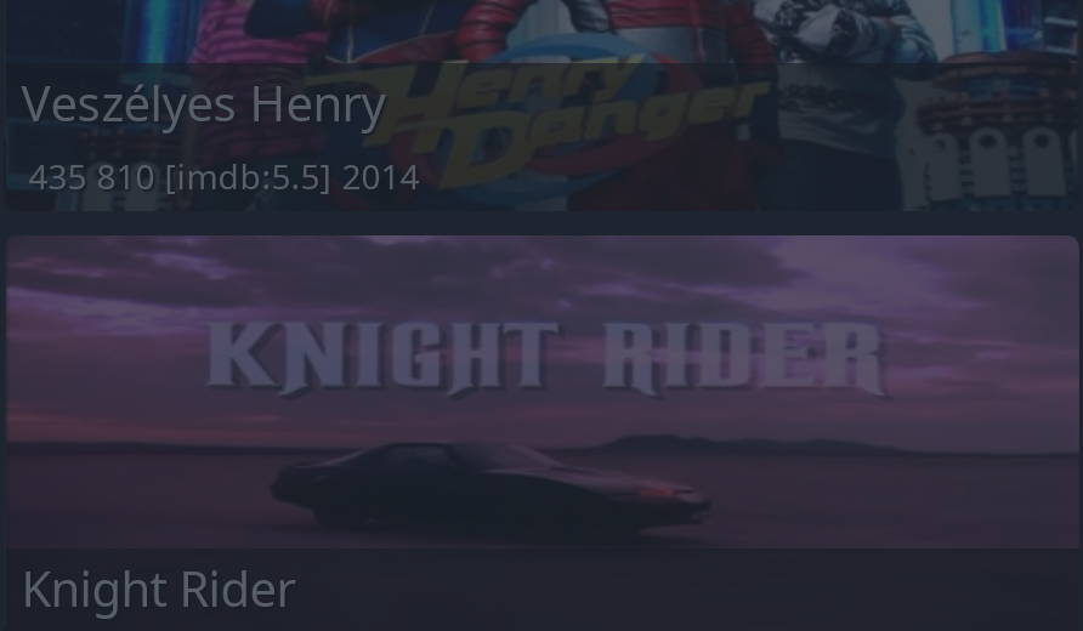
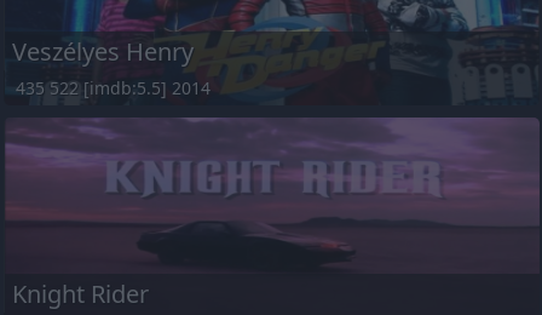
[28,153,419,199] 435 810 [imdb:5.5] 2014 -> [16,76,211,99] 435 522 [imdb:5.5] 2014

